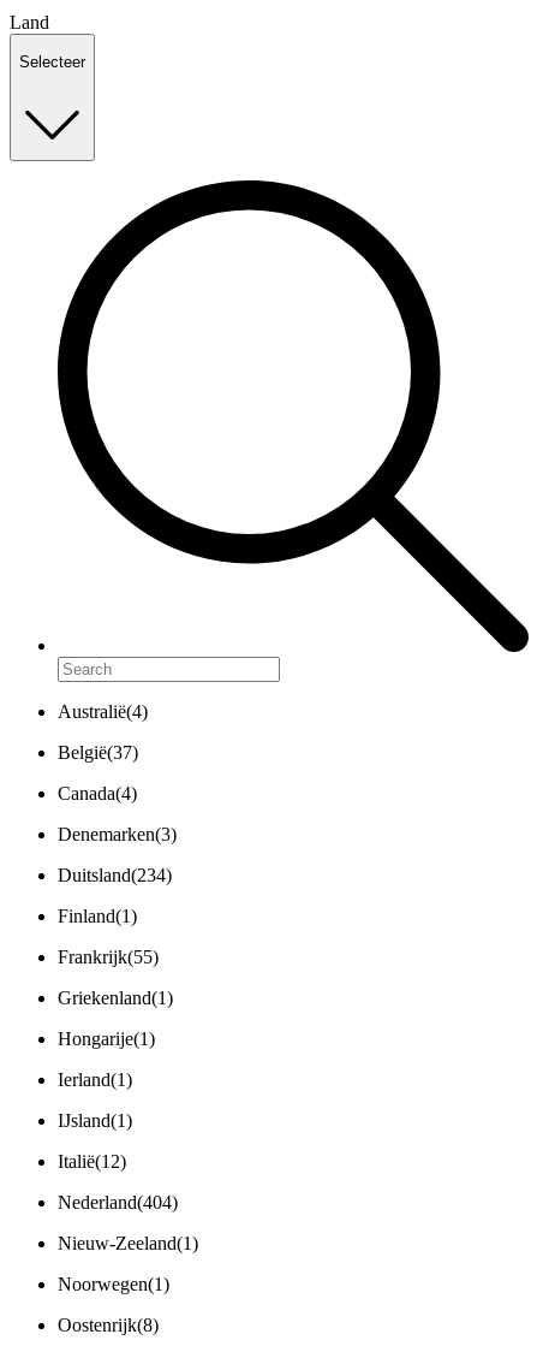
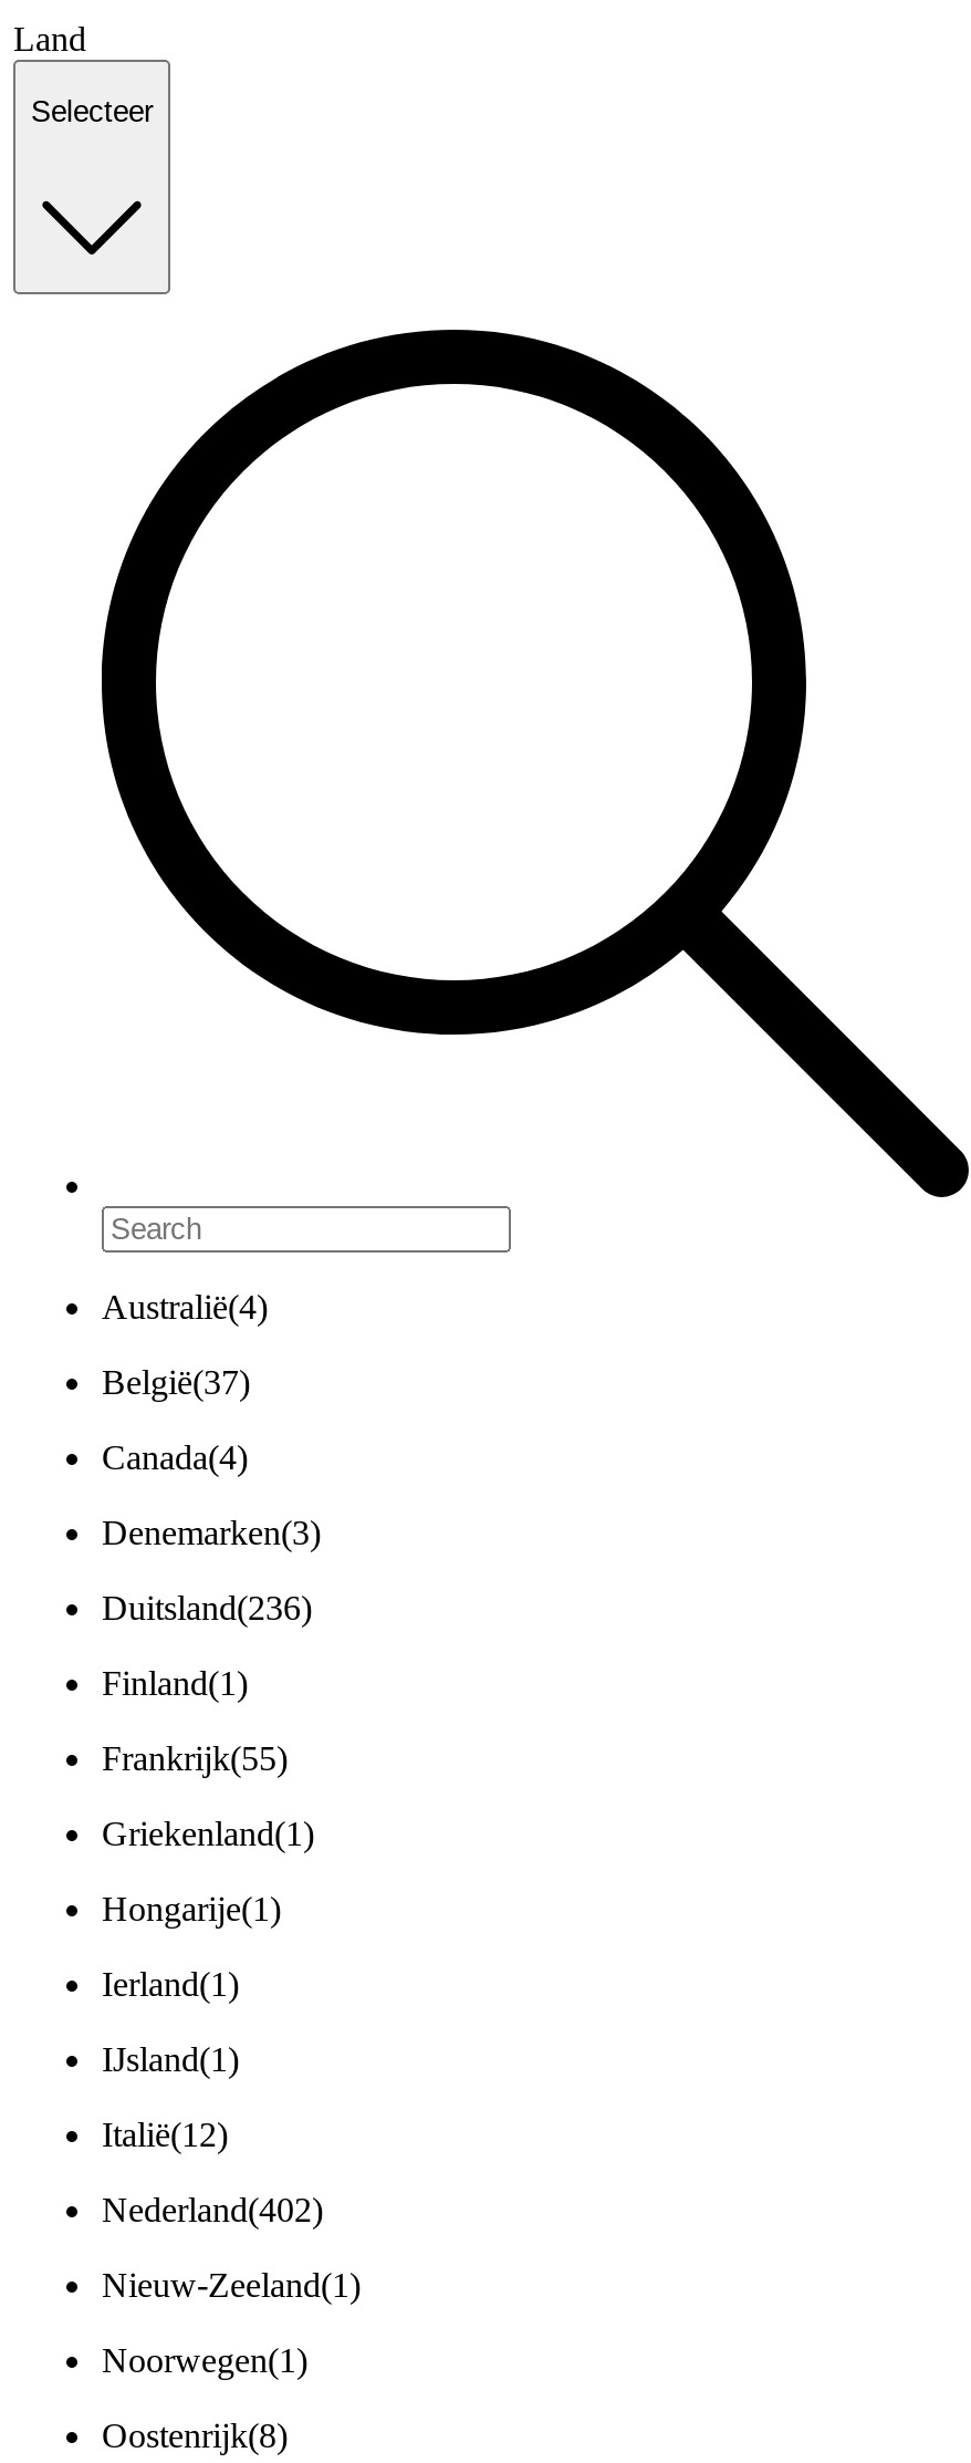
[58,864,172,885] Duitsland(234) -> [102,1588,312,1625] Duitsland(236)
[58,1191,178,1212] Nederland(404) -> [102,2190,323,2227] Nederland(402)

